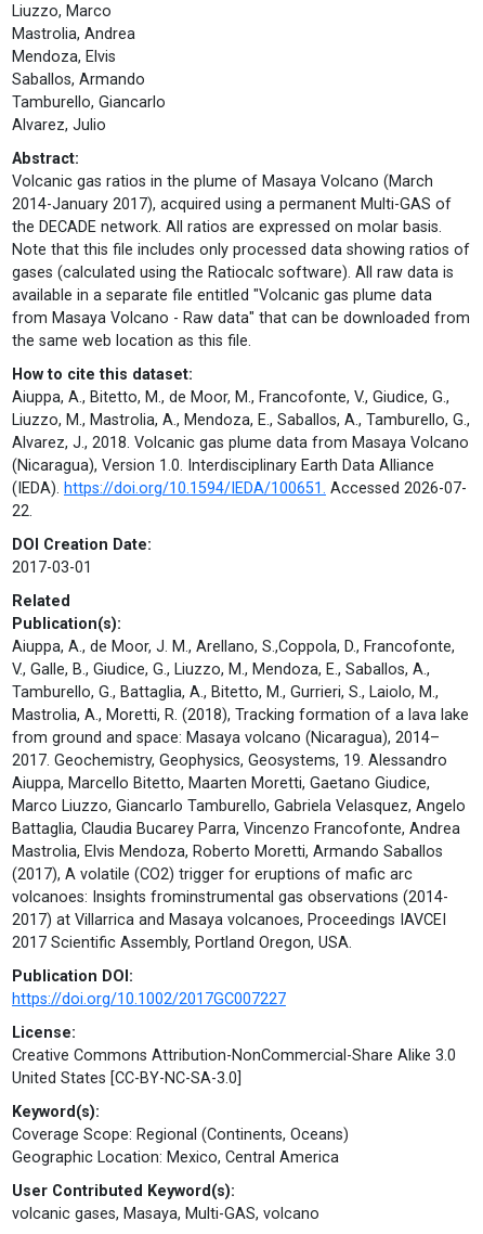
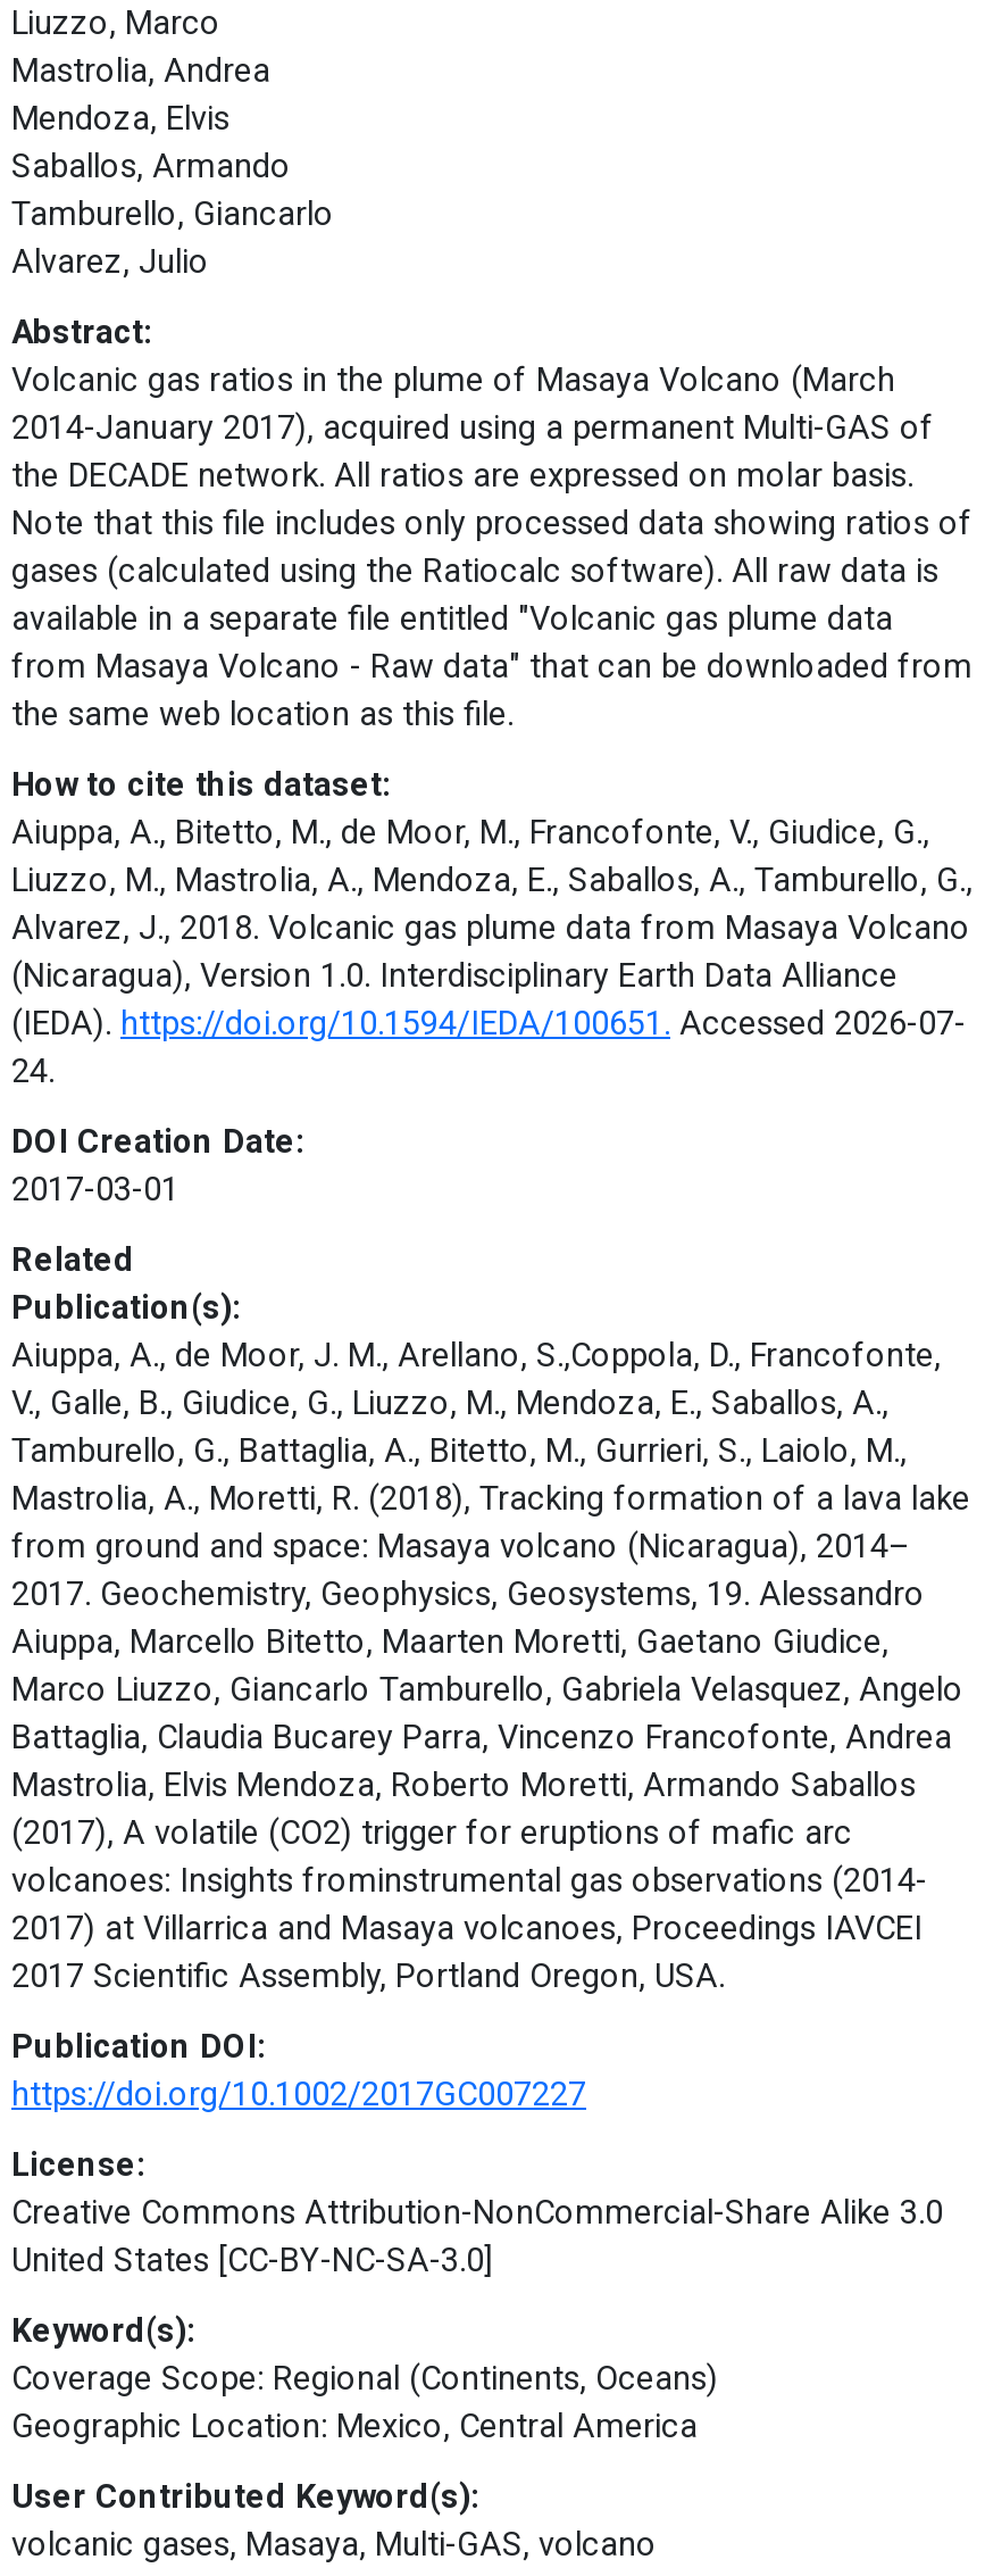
[12,502,32,521] 22. -> [11,1053,55,1092] 24.

